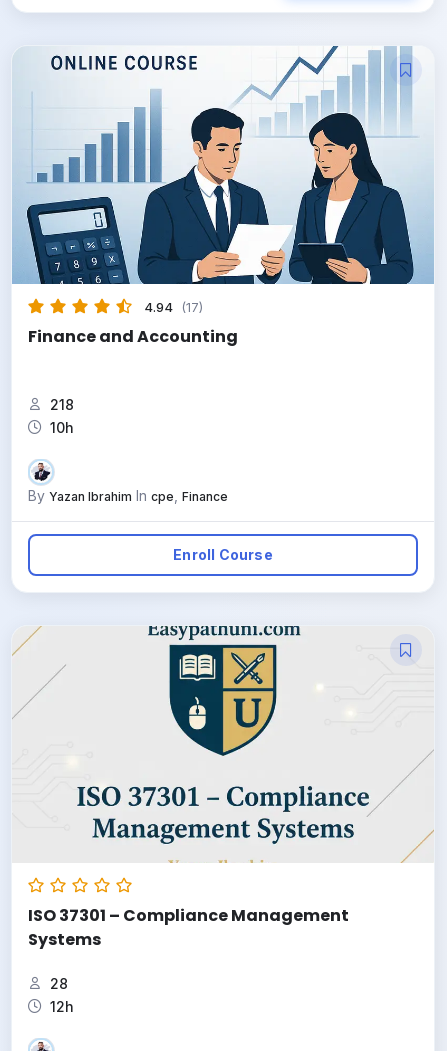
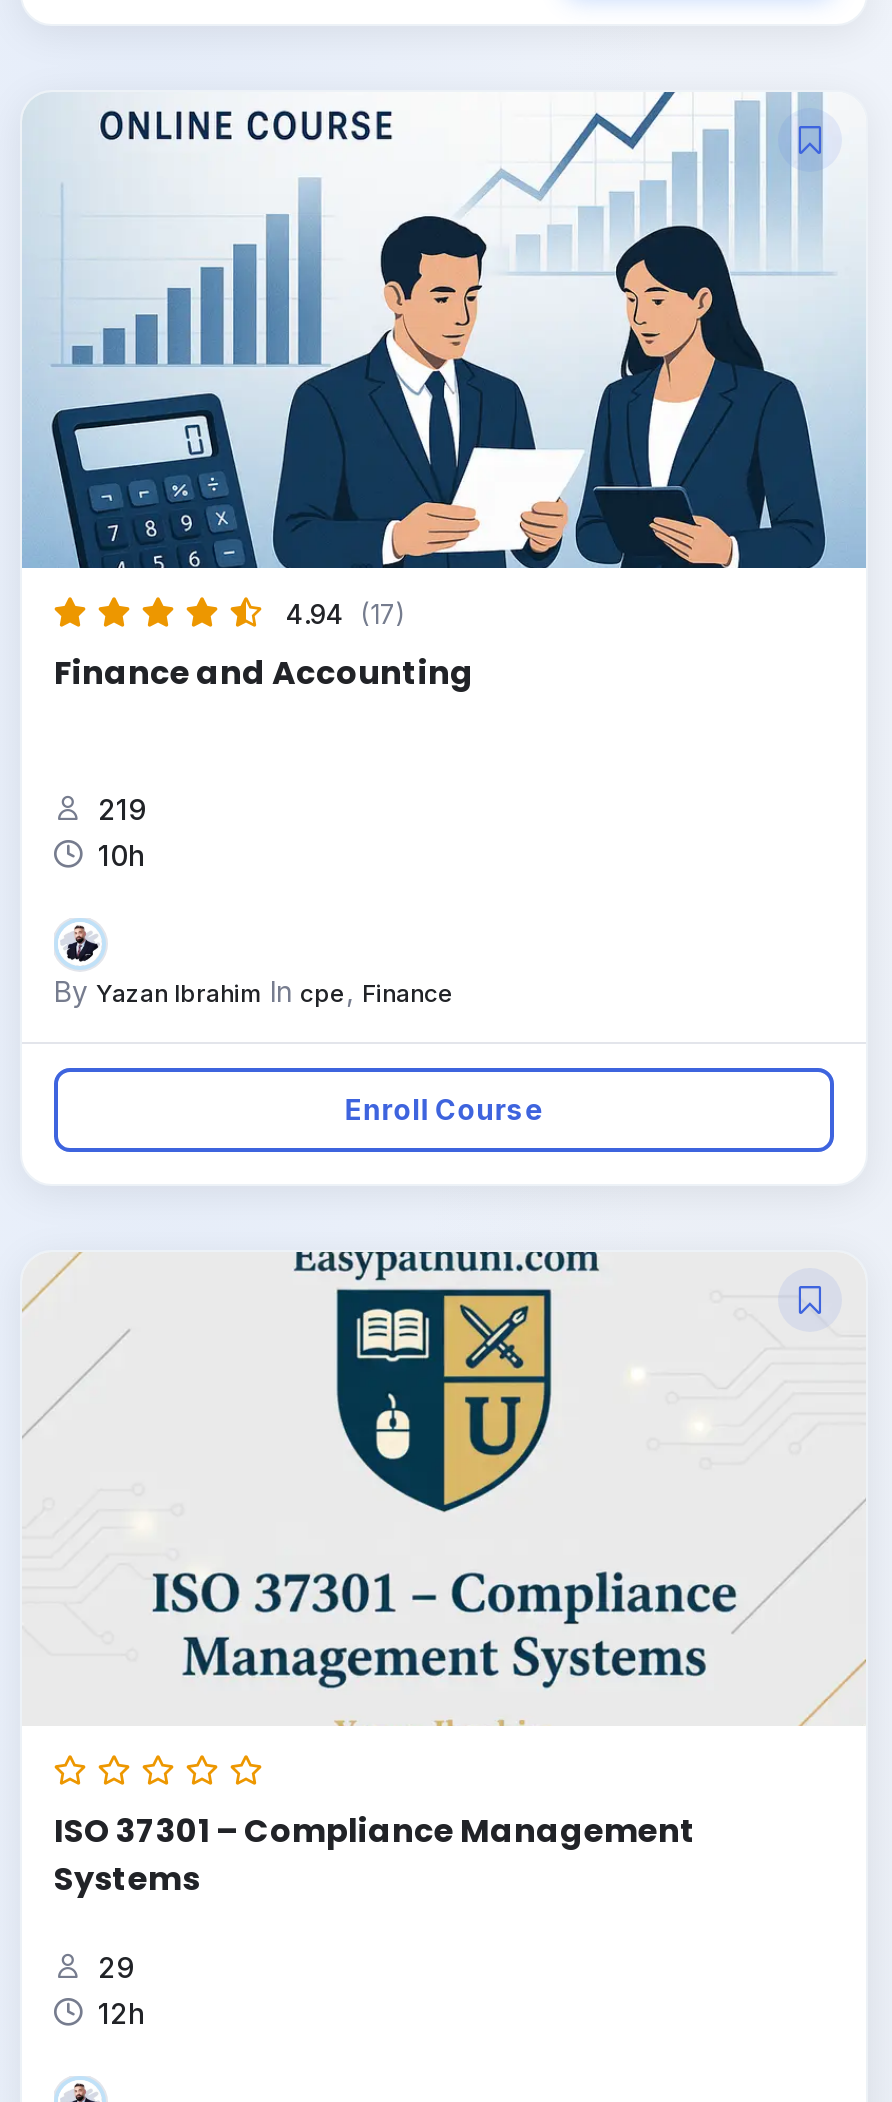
[50,395,74,412] 218 -> [98,791,146,825] 219
[50,975,68,992] 28 -> [98,1950,134,1984] 29

